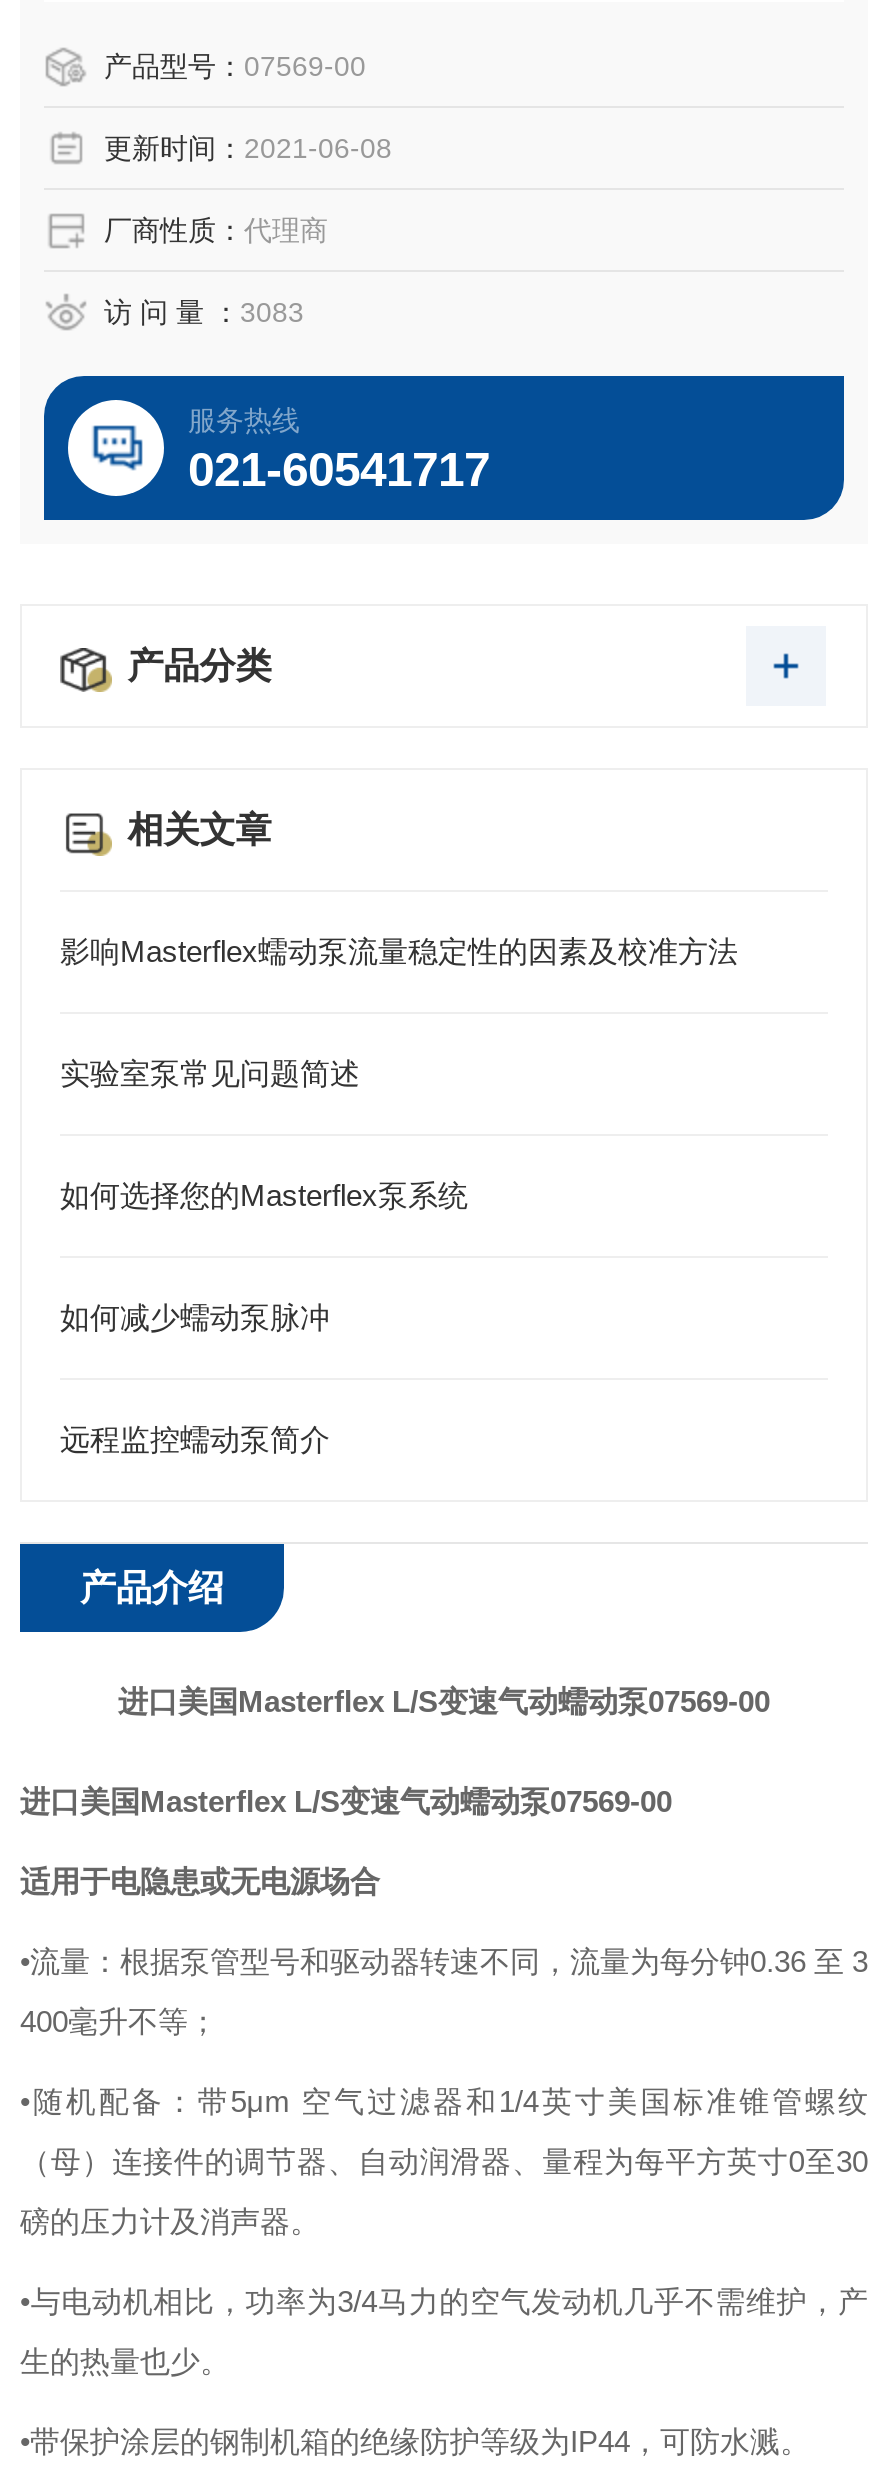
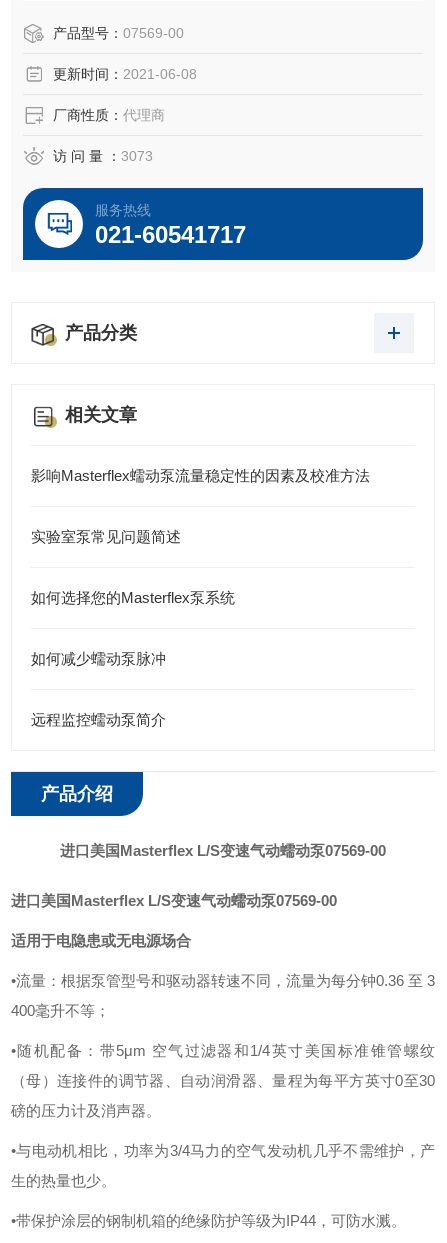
[104,296,304,328] 访 问 量 ：3083 -> [53,148,153,164] 访 问 量 ：3073

